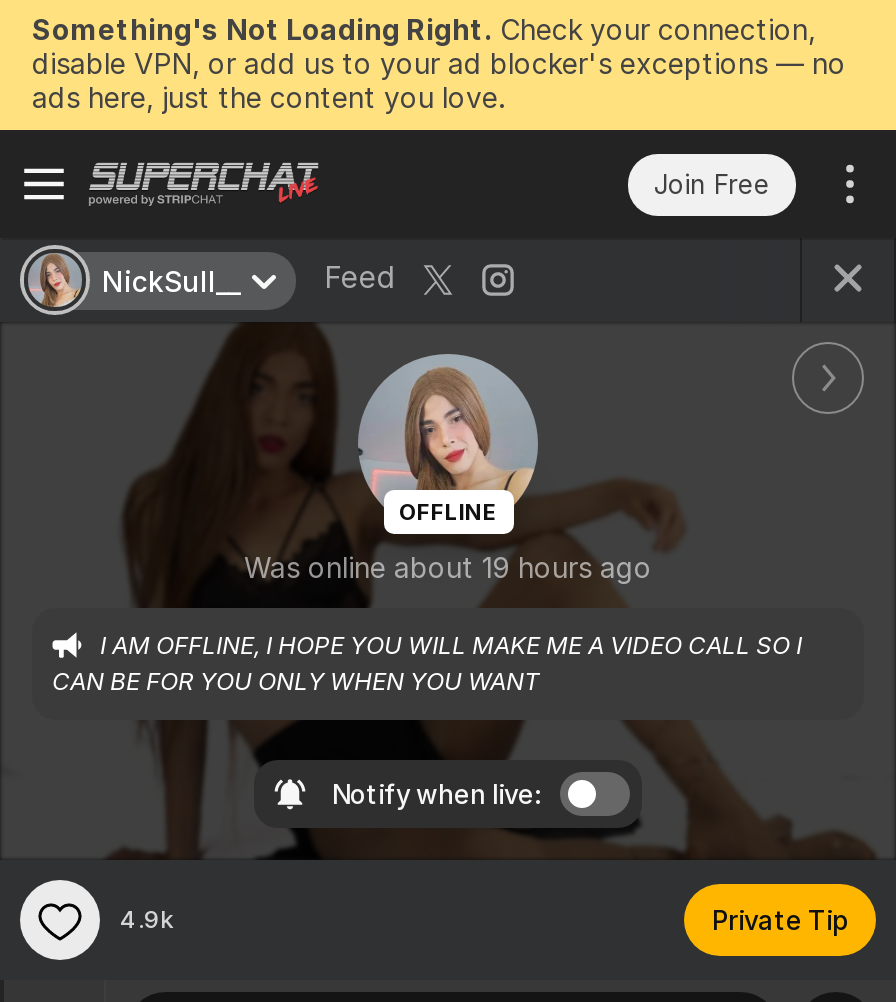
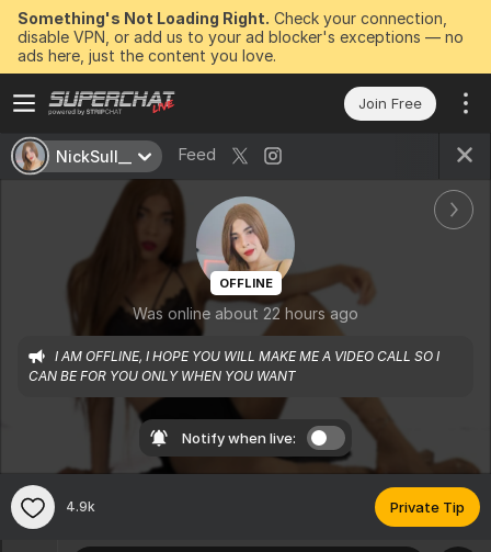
[244,550,652,584] Was online about 19 hours ago -> [133,304,358,323] Was online about 22 hours ago

